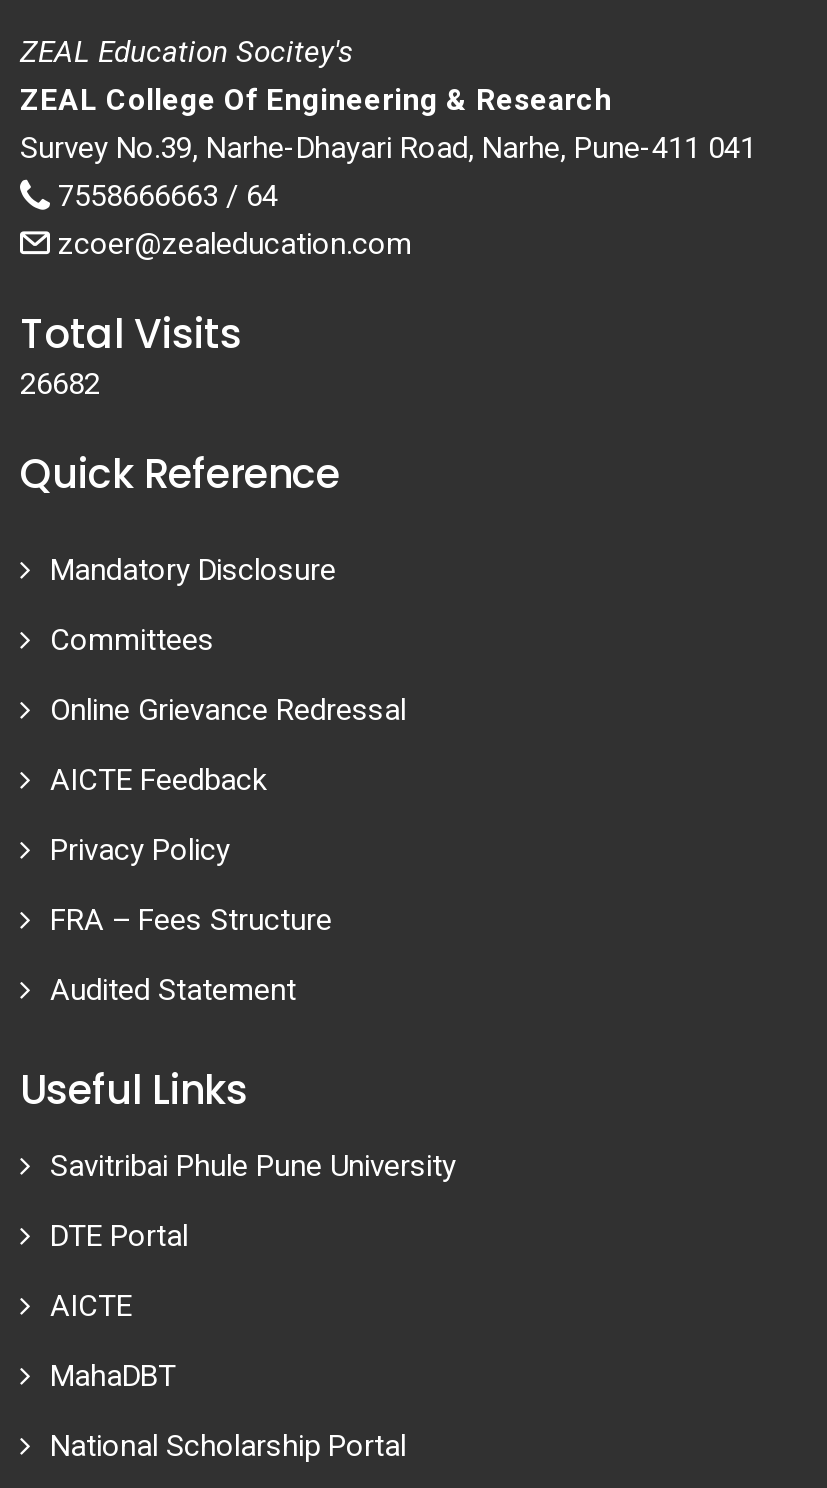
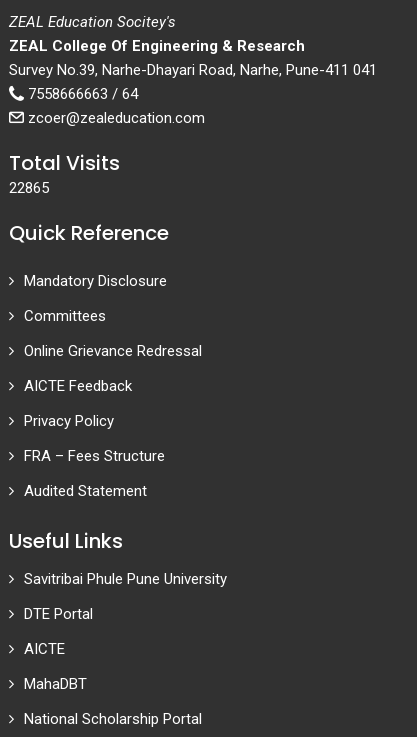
[20,366,100,402] 26682 -> [9,179,49,197] 22865

